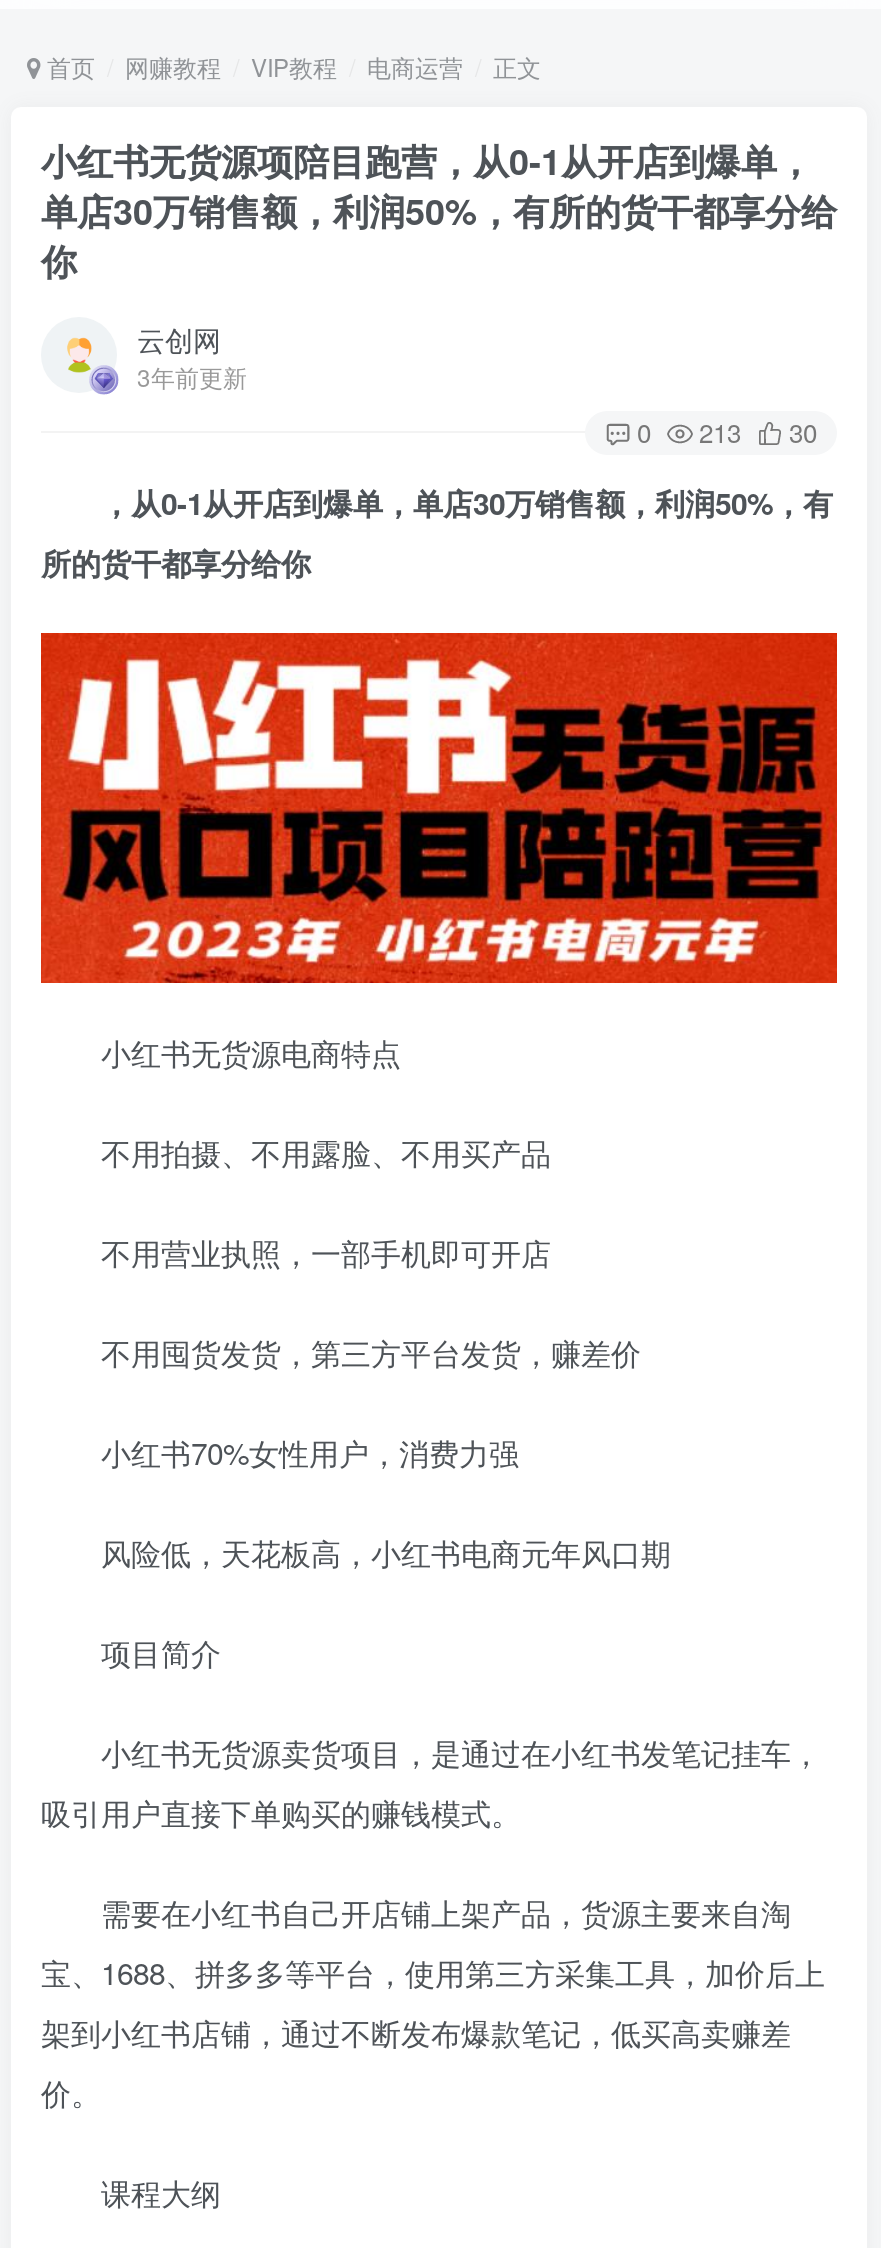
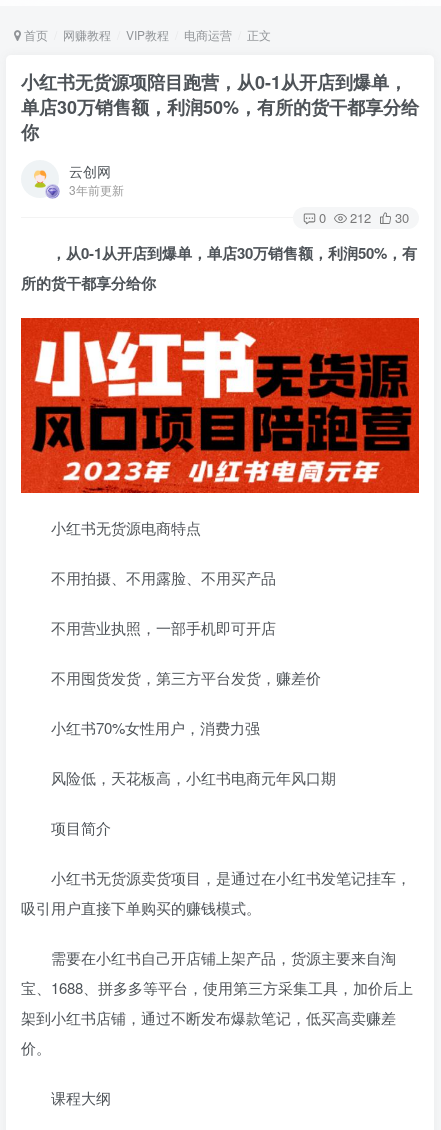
[637,413,817,451] 0 213 30 -> [319,208,409,227] 0 212 30

